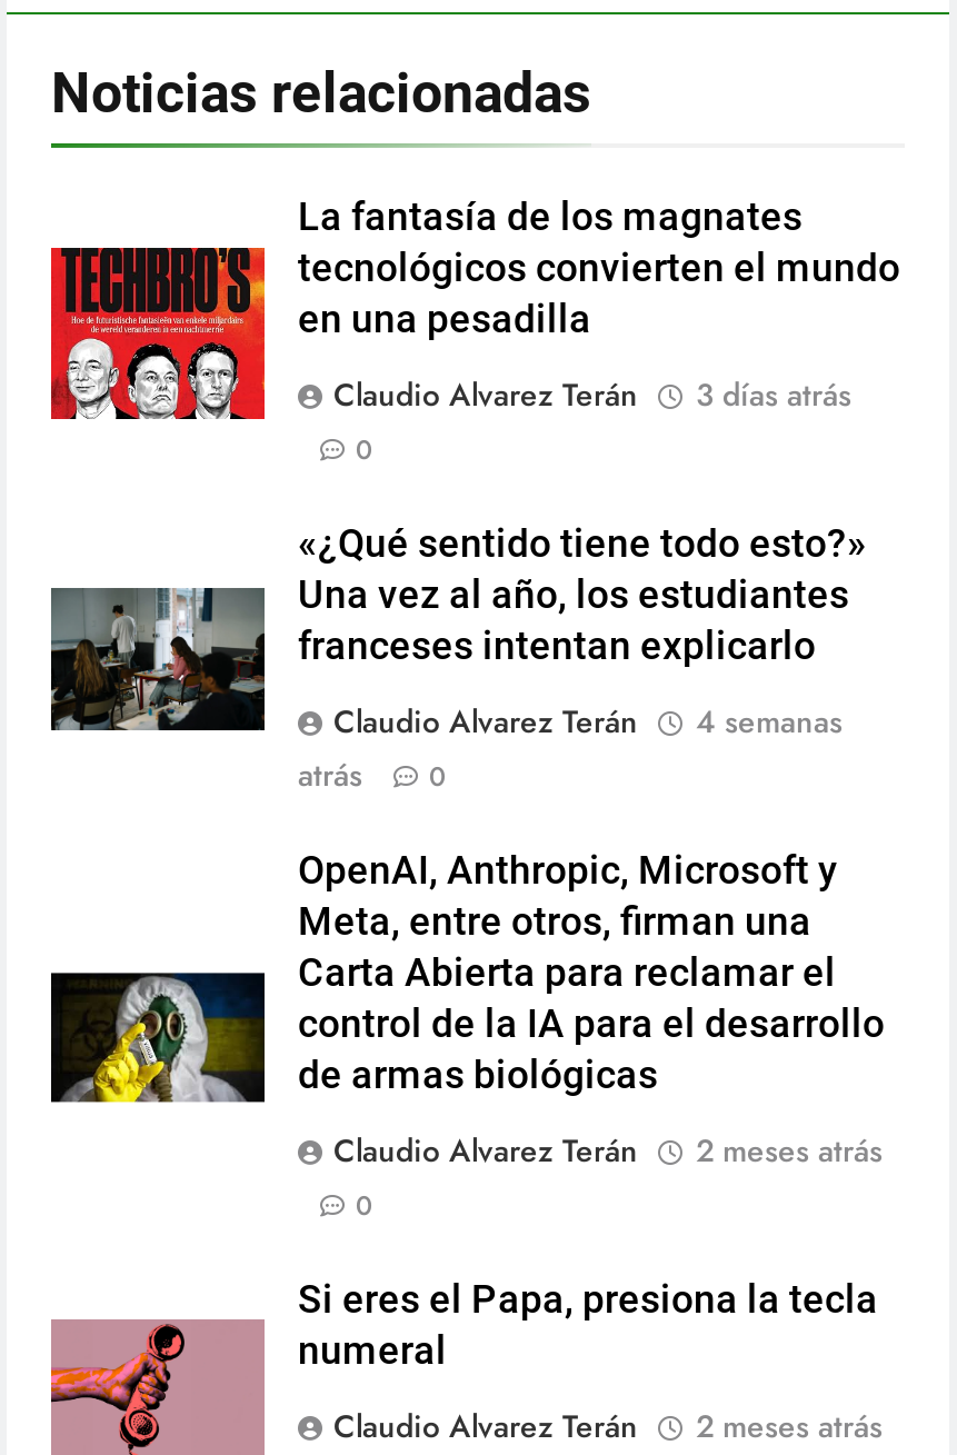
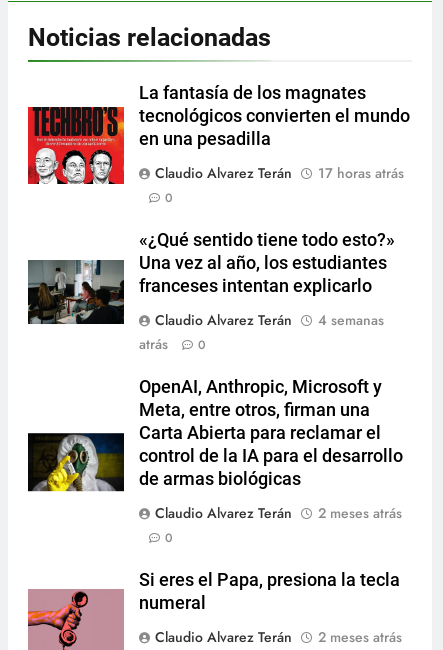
[333,372,851,417] Claudio Alvarez Terán 3 días atrás -> [155,163,404,183] Claudio Alvarez Terán 17 horas atrás

